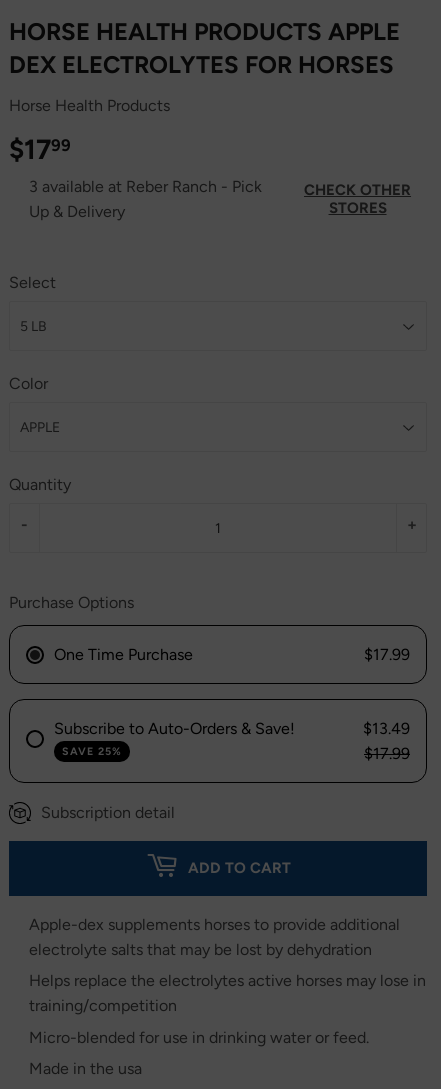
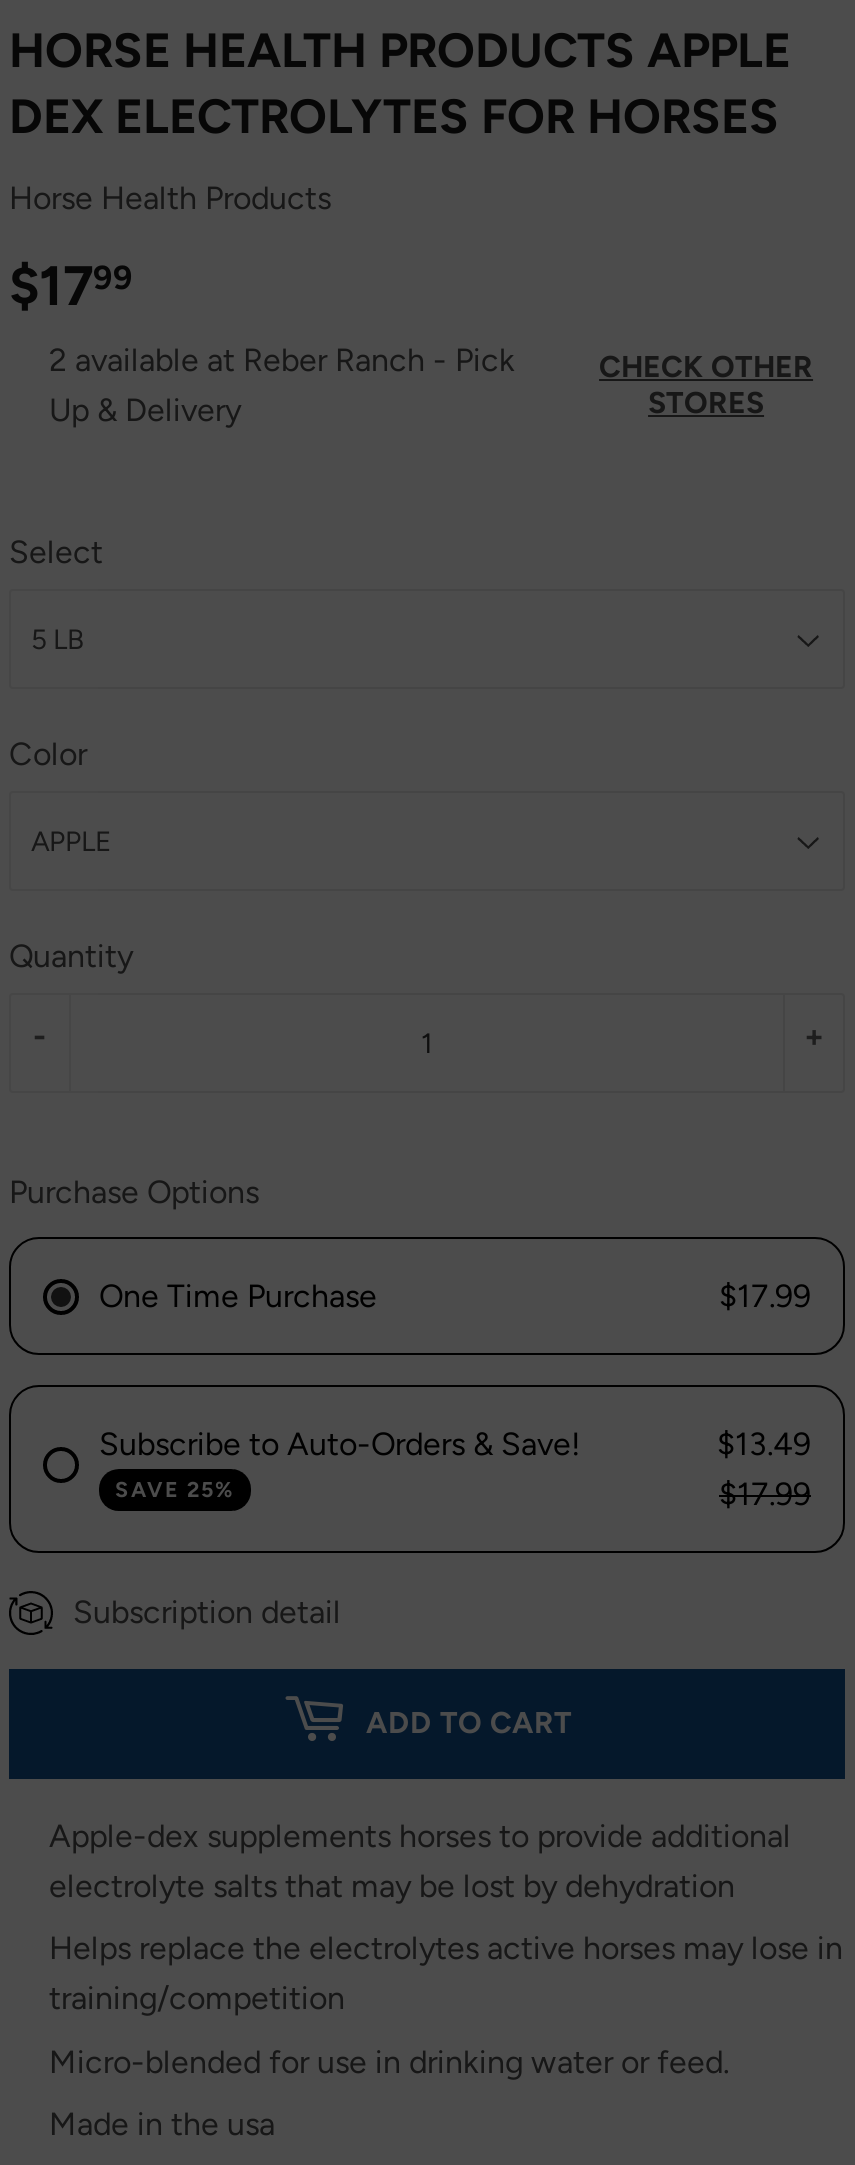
[29,177,262,196] 3 available at Reber Ranch - Pick -> [49,341,515,379] 2 available at Reber Ranch - Pick

